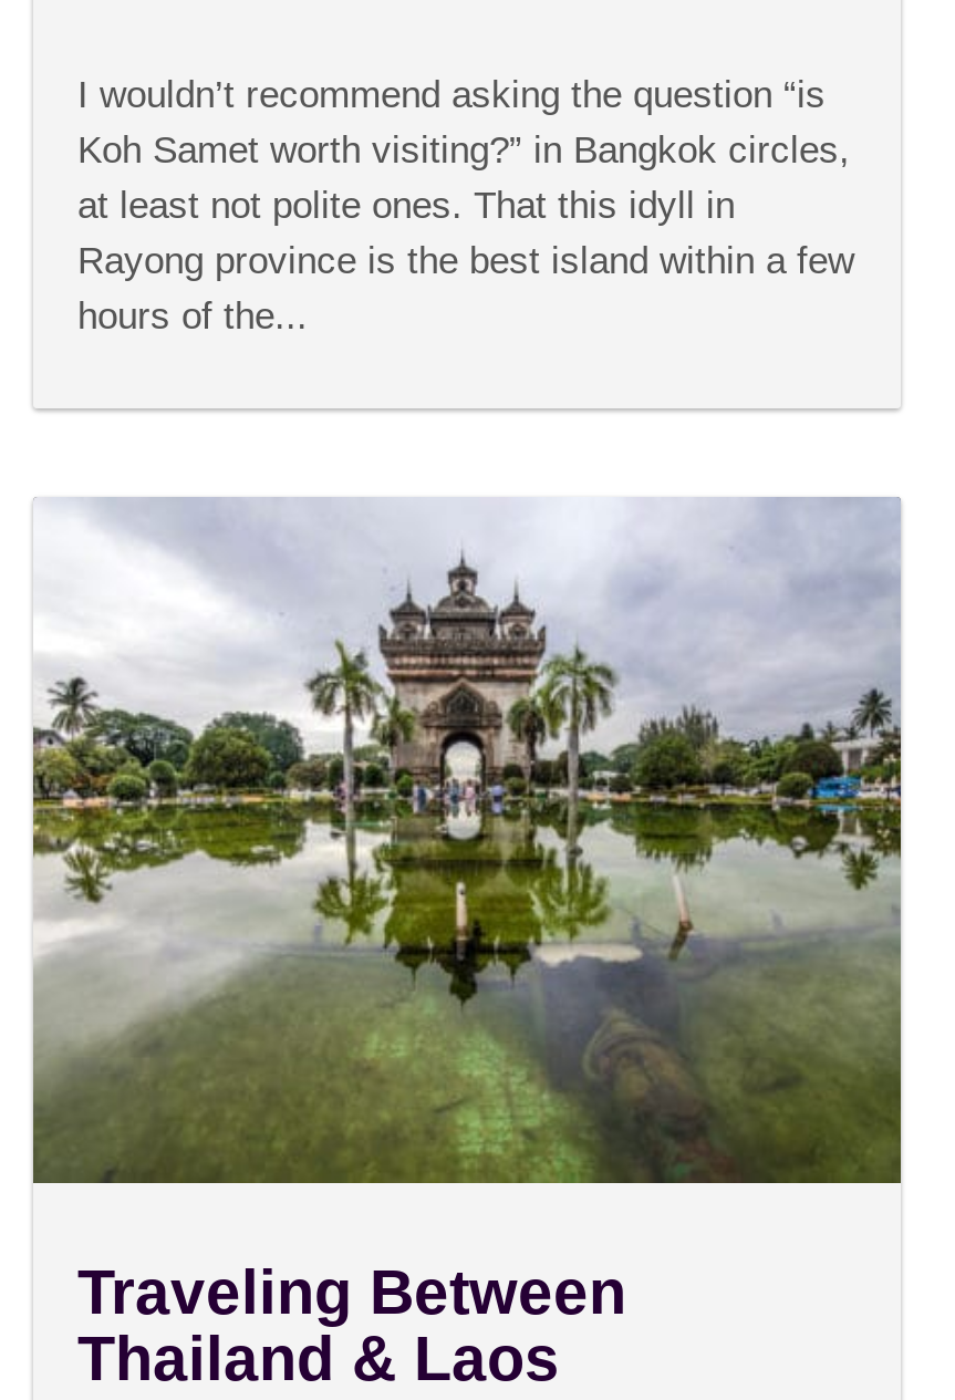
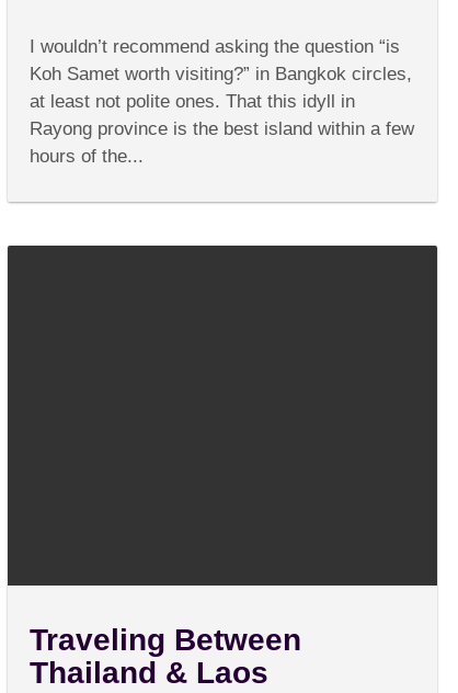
[31,497,901,1183] [image] -> none

